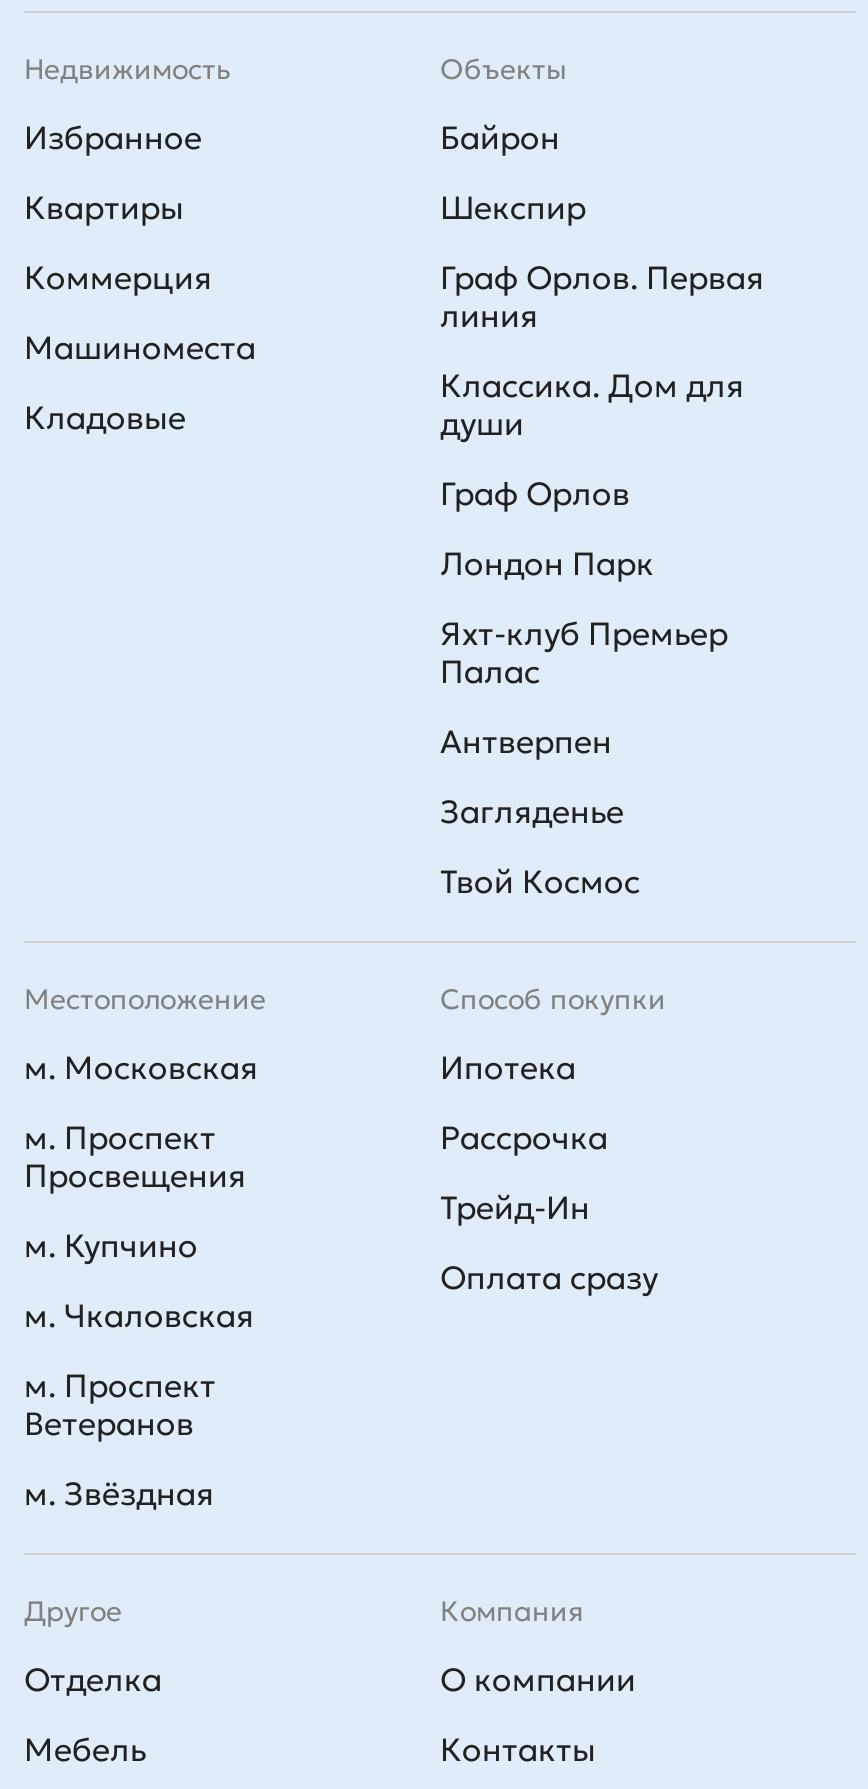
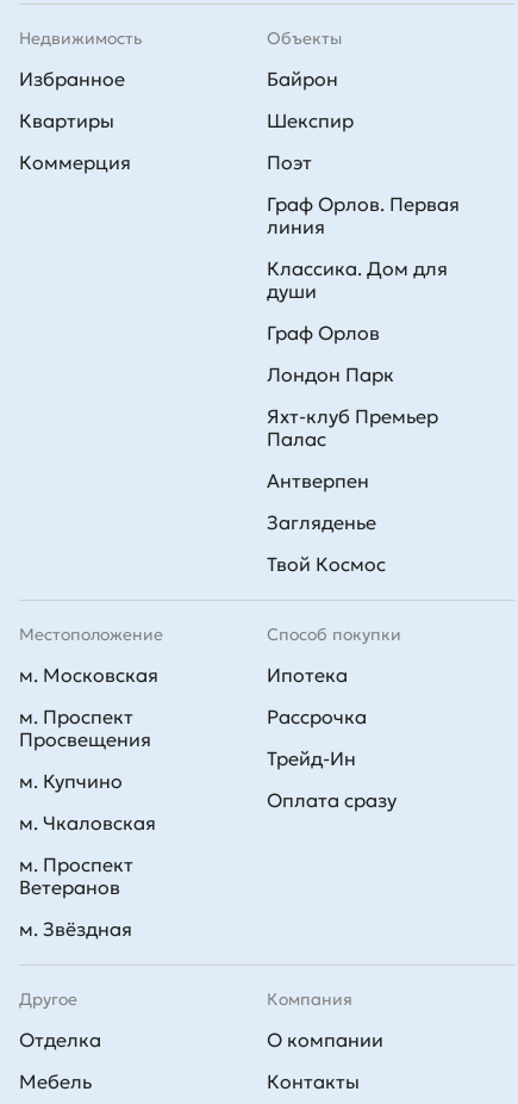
none -> [267,150,312,174] Поэт
[24,327,256,437] Машиноместа | Кладовые -> none

